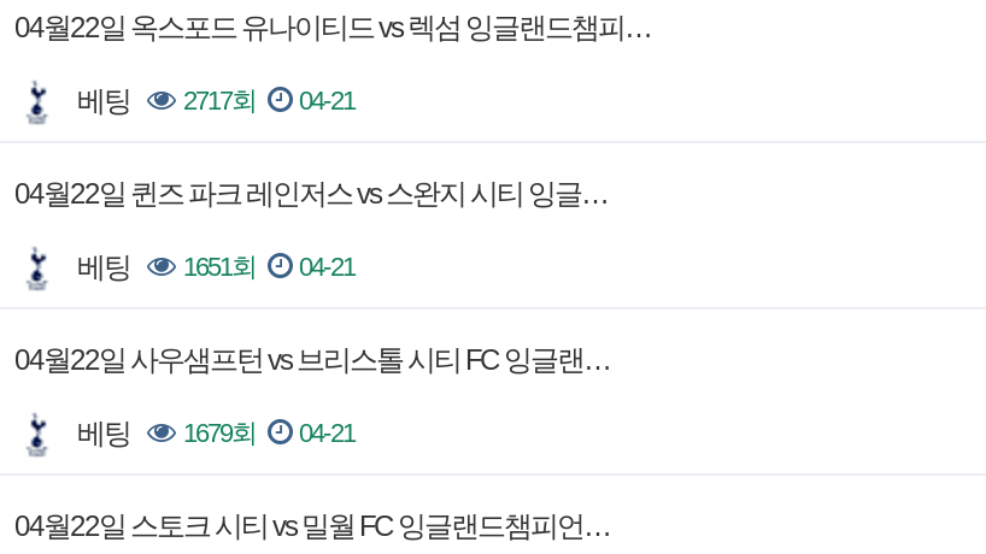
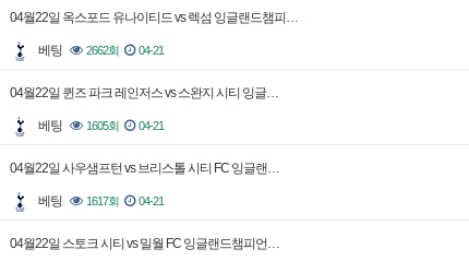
[77,84,354,118] 베팅 2717회 04-21 -> [38,43,164,58] 베팅 2662회 04-21
[77,251,354,284] 베팅 1651회 04-21 -> [38,118,164,134] 베팅 1605회 04-21
[77,417,354,450] 베팅 1679회 04-21 -> [38,194,164,209] 베팅 1617회 04-21

